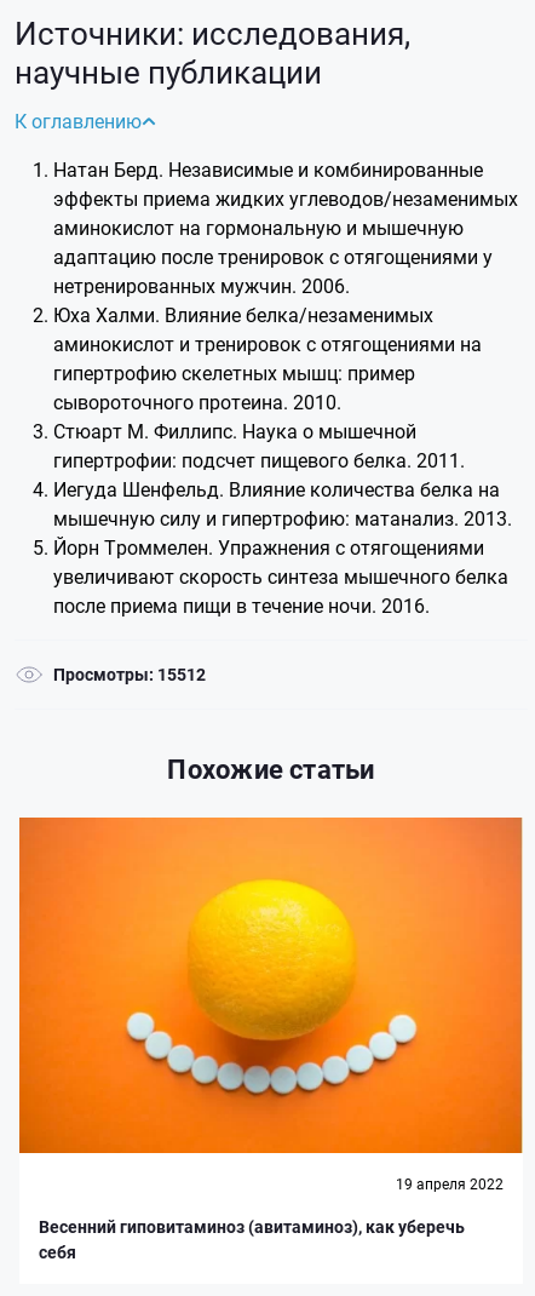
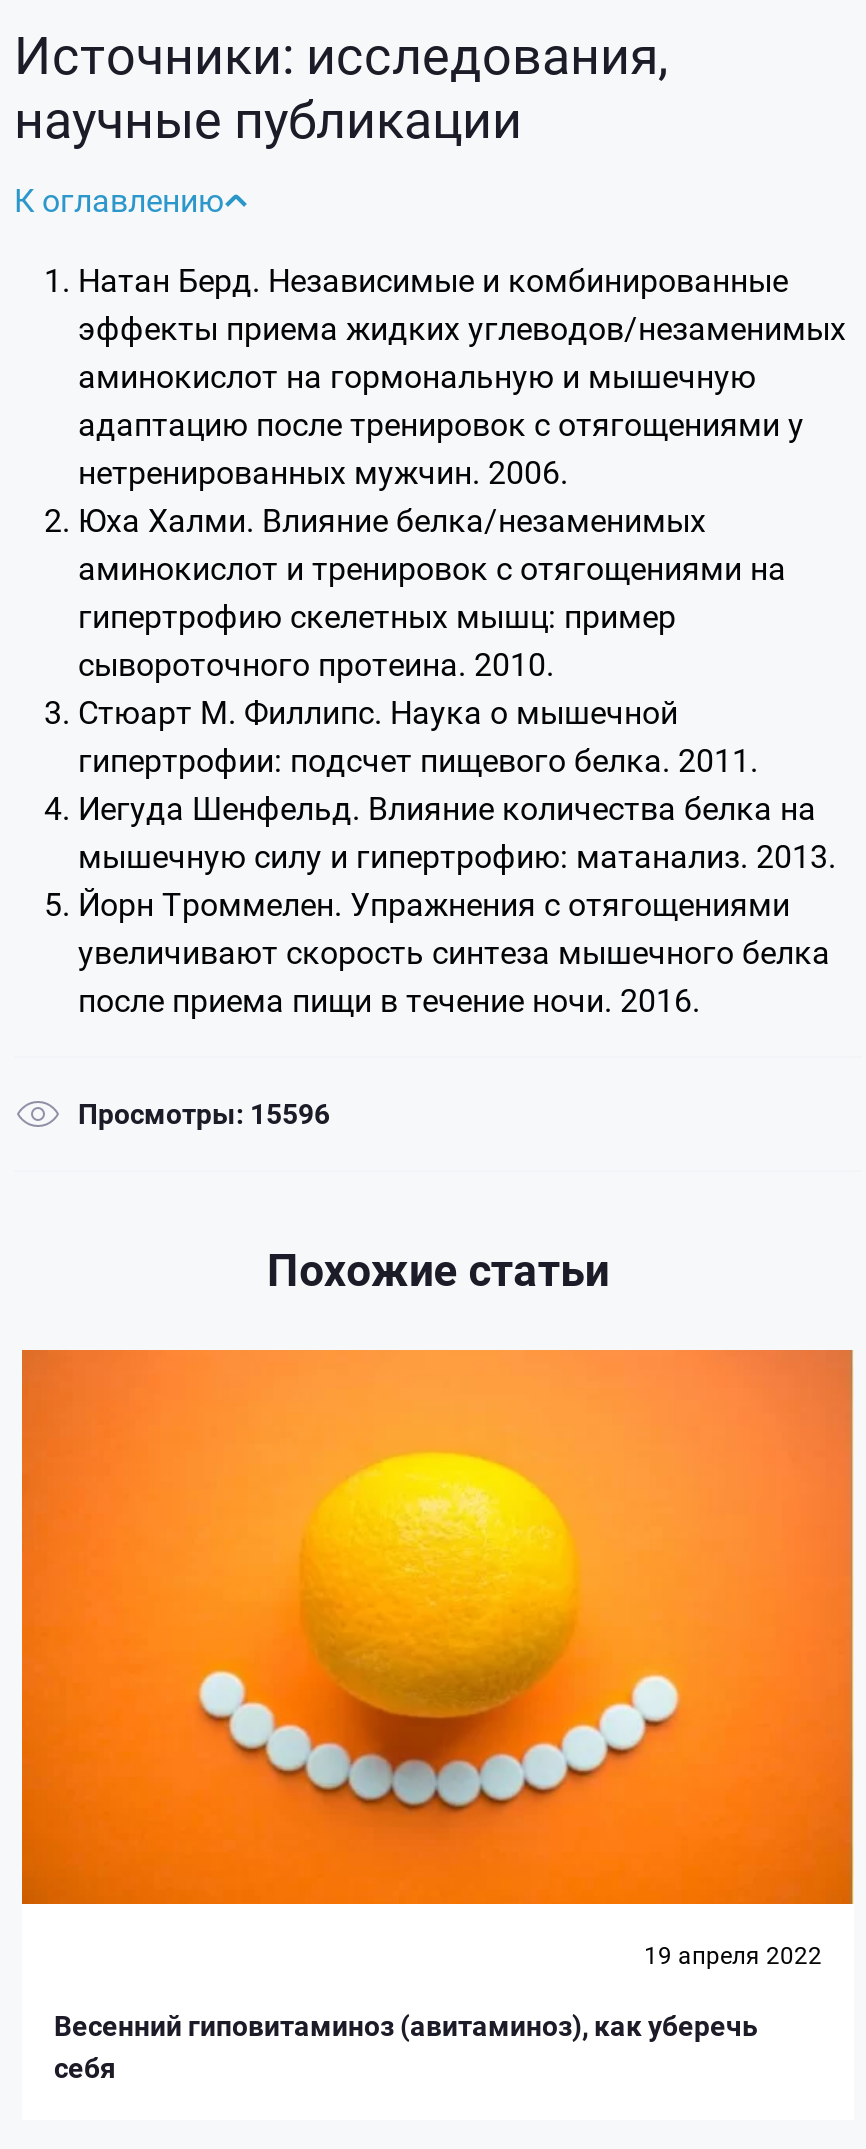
[53,663,206,686] Просмотры: 15512 -> [78,1095,330,1133] Просмотры: 15596

